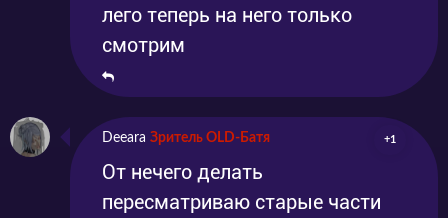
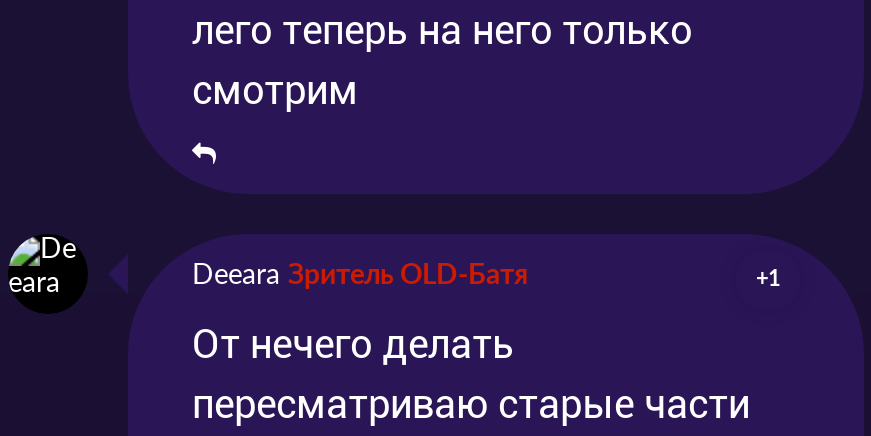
[9,116,51,158] [image] -> [8,234,88,314] [image]

